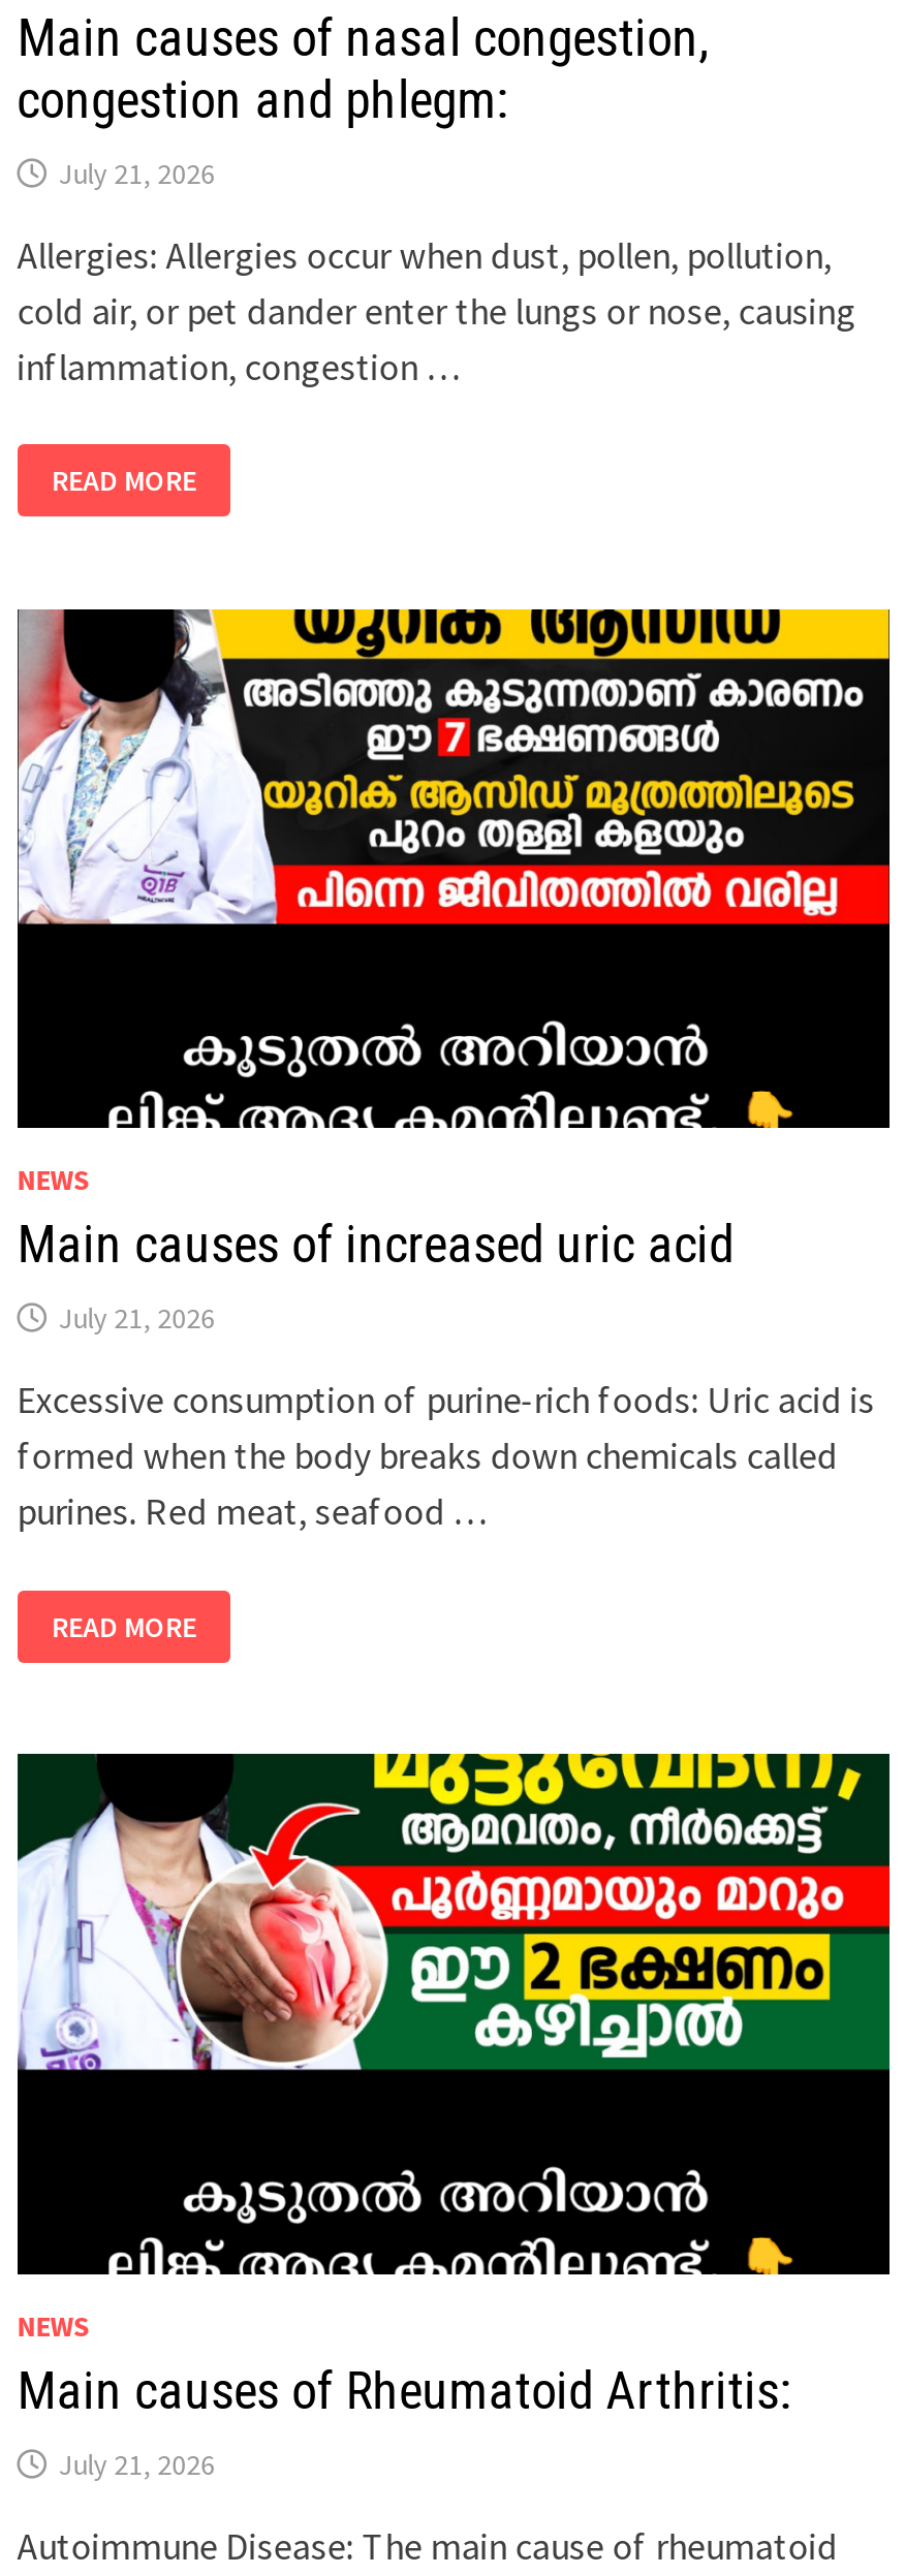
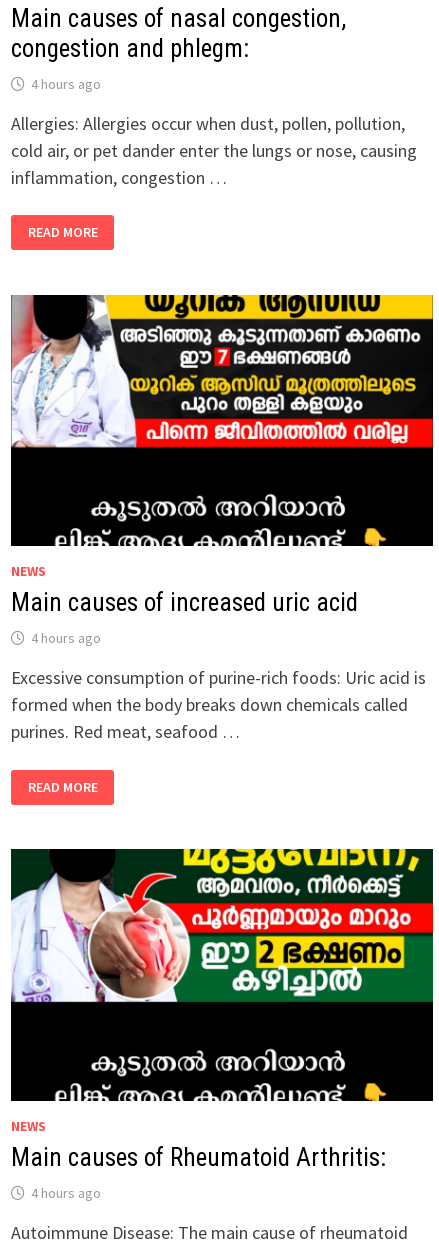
[58,154,216,191] July 21, 2026 -> [31,75,101,93] 4 hours ago
[58,1300,216,1337] July 21, 2026 -> [31,629,101,647] 4 hours ago
[58,2445,216,2483] July 21, 2026 -> [31,1184,101,1202] 4 hours ago

